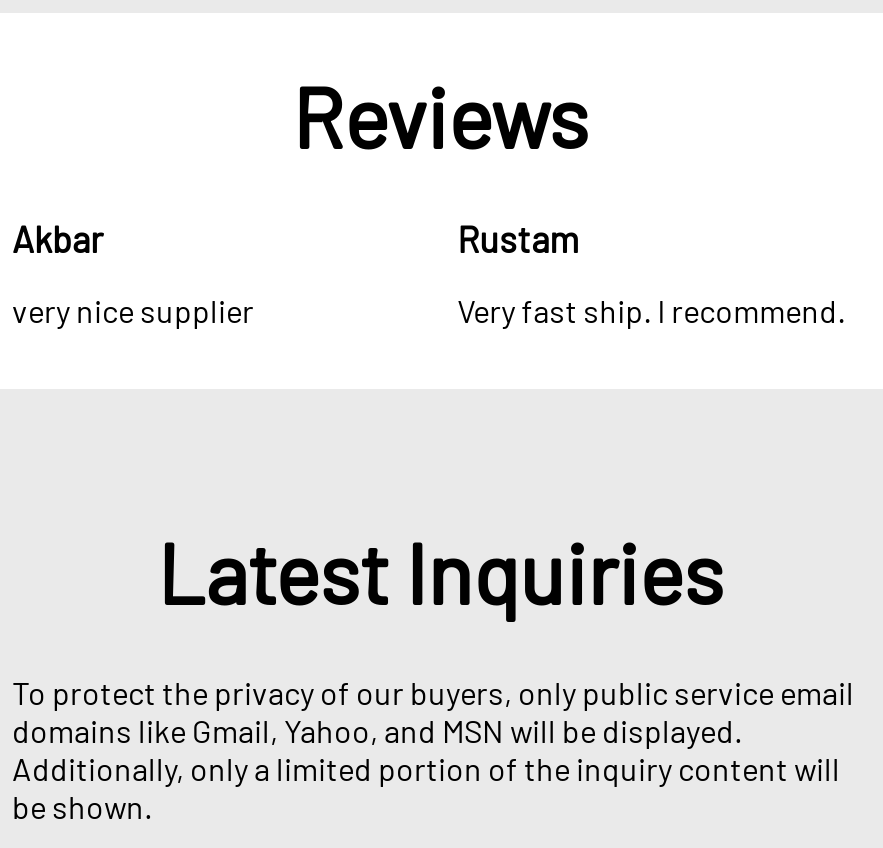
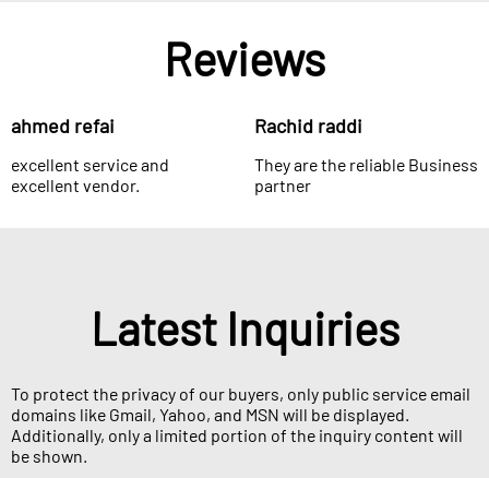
[12,217,104,261] Akbar -> [11,113,115,137] ahmed refai
[457,217,579,261] Rustam -> [254,113,362,137] Rachid raddi
[12,291,254,329] very nice supplier -> [11,153,169,195] excellent service and | excellent vendor.
[457,291,845,329] Very fast ship. I recommend. -> [254,153,478,195] They are the reliable Business | partner

